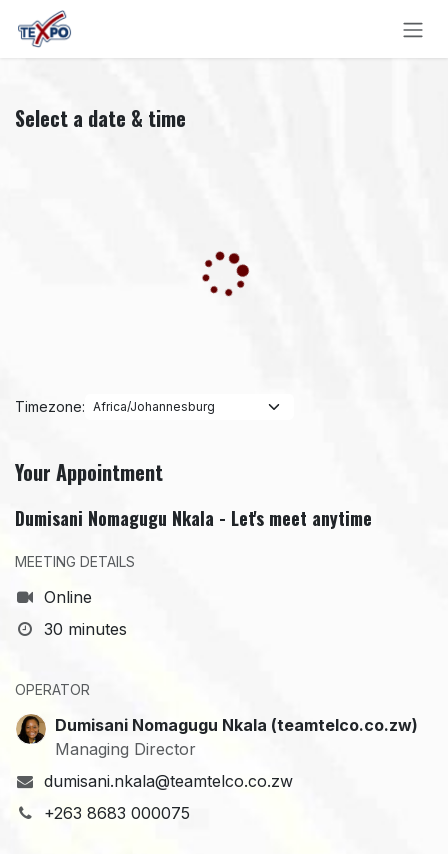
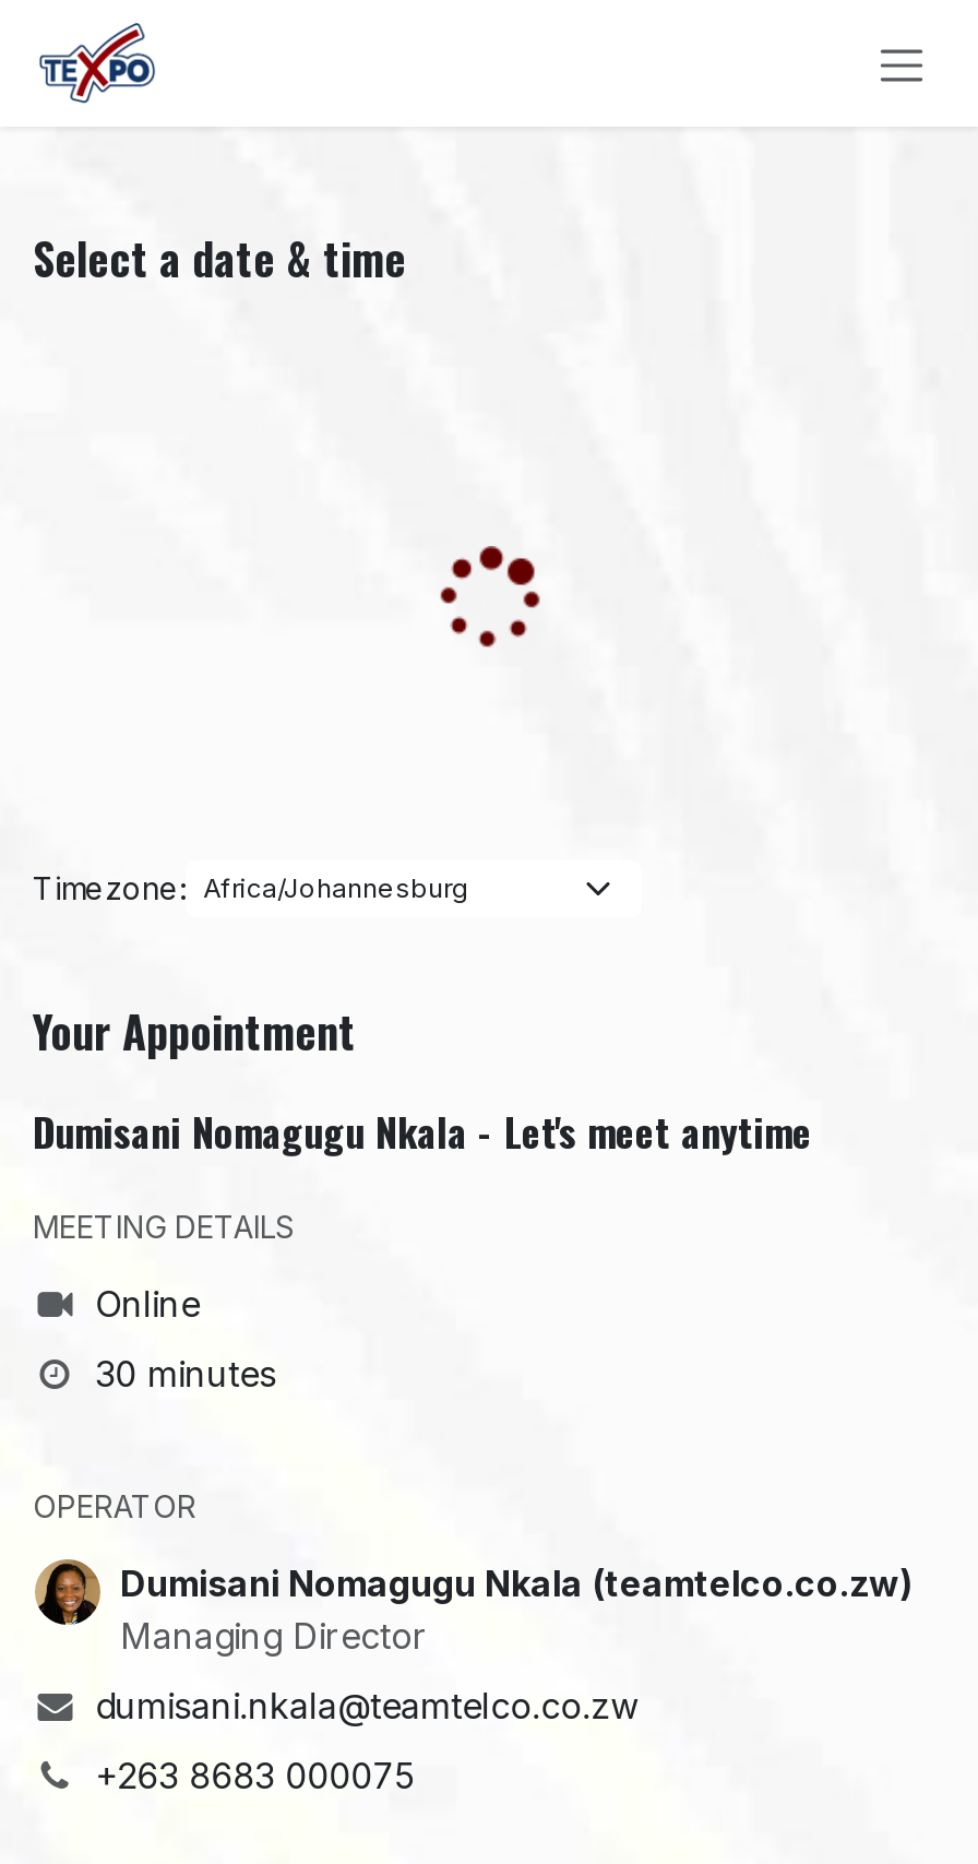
[201,250,250,297] [image] -> [439,544,544,649] [image]

